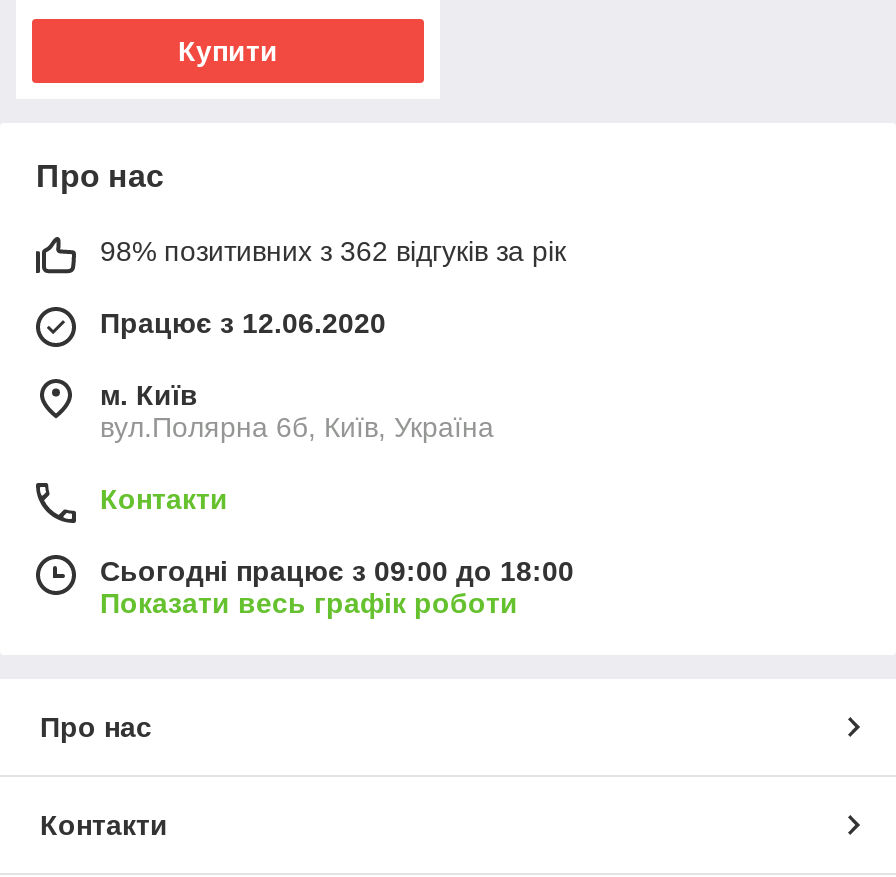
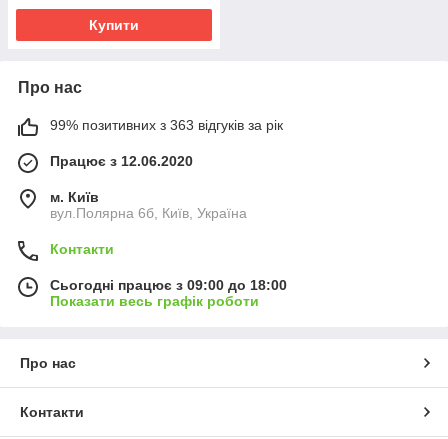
[100,235,566,267] 98% позитивних з 362 відгуків за рік -> [50,117,283,133] 99% позитивних з 363 відгуків за рік

